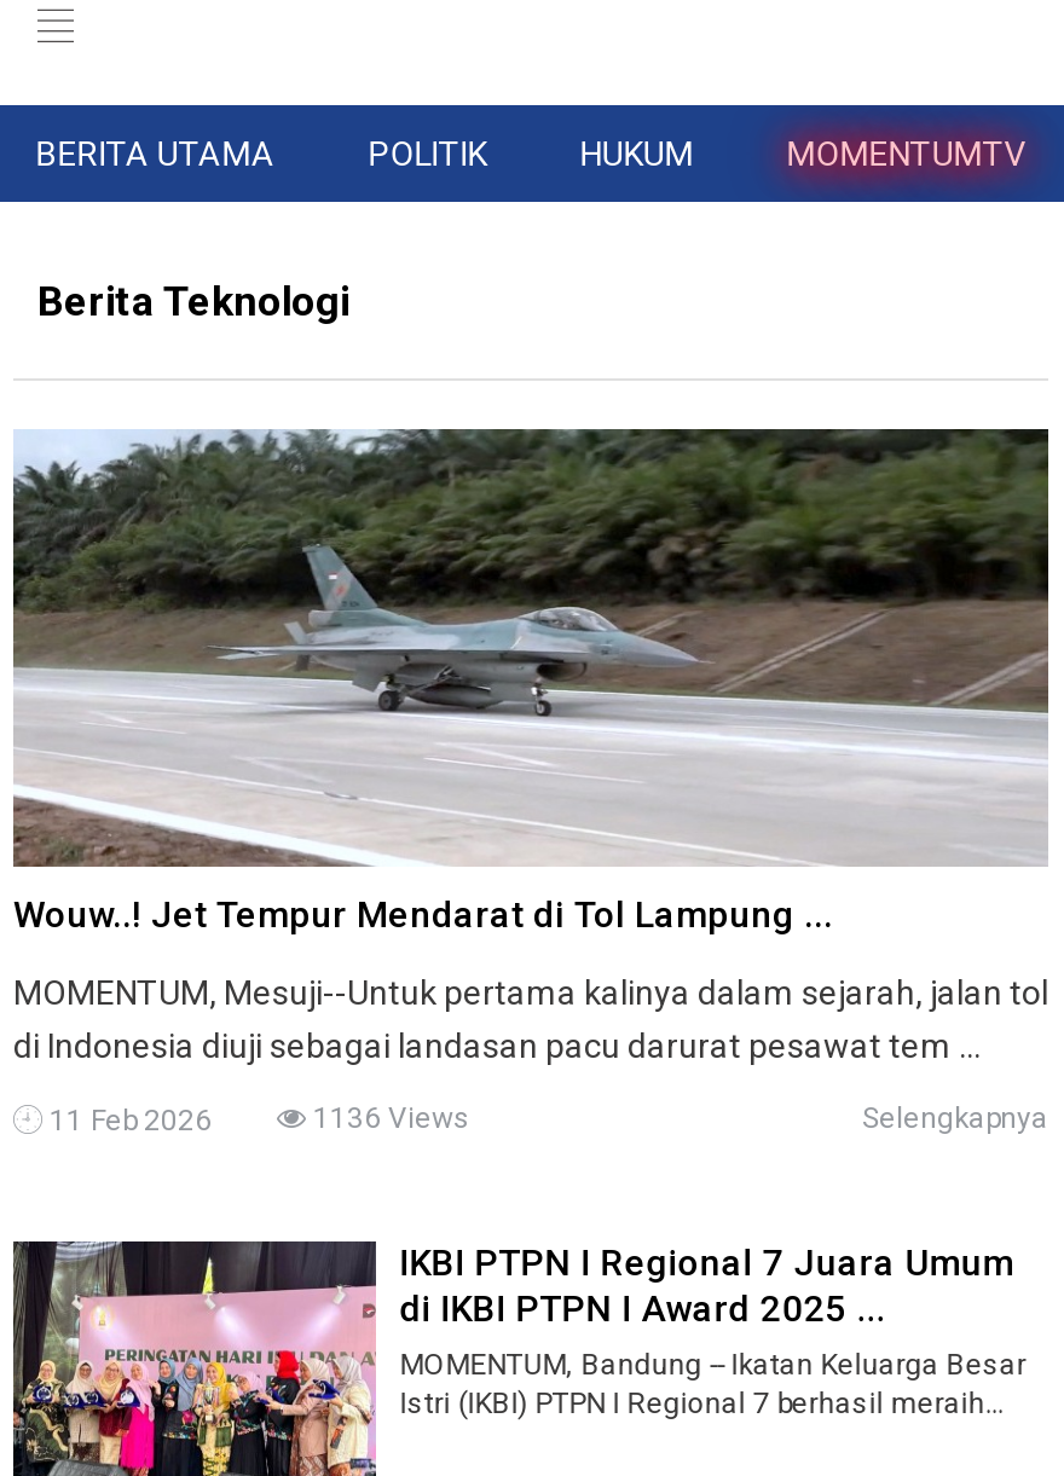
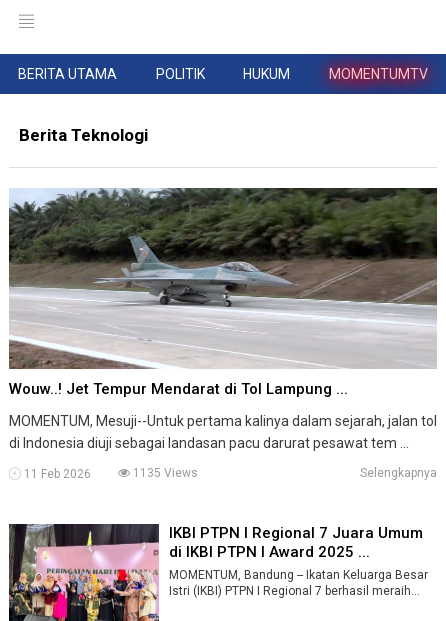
[306,1101,470,1135] 1136 Views -> [130,466,198,480] 1135 Views

